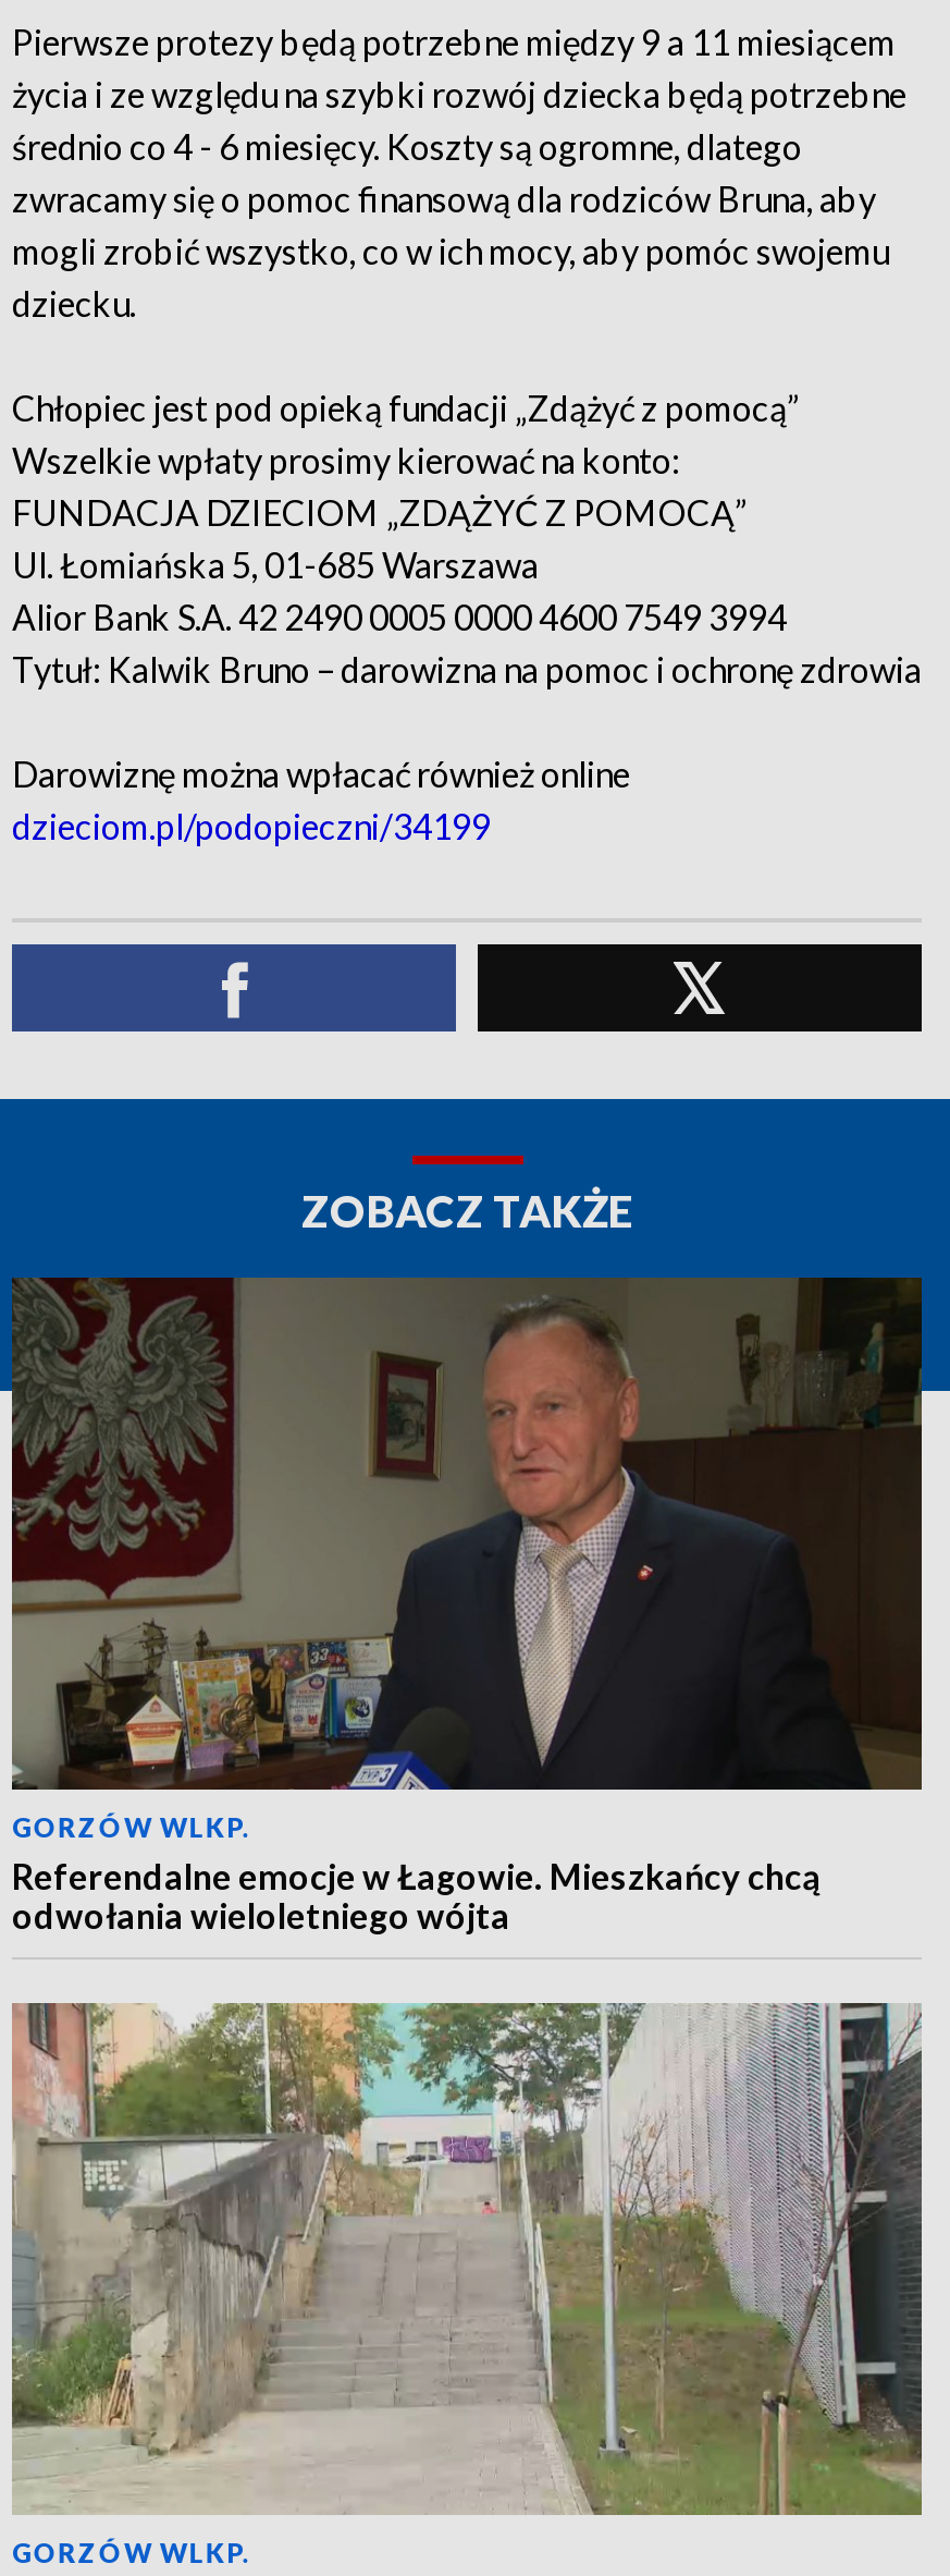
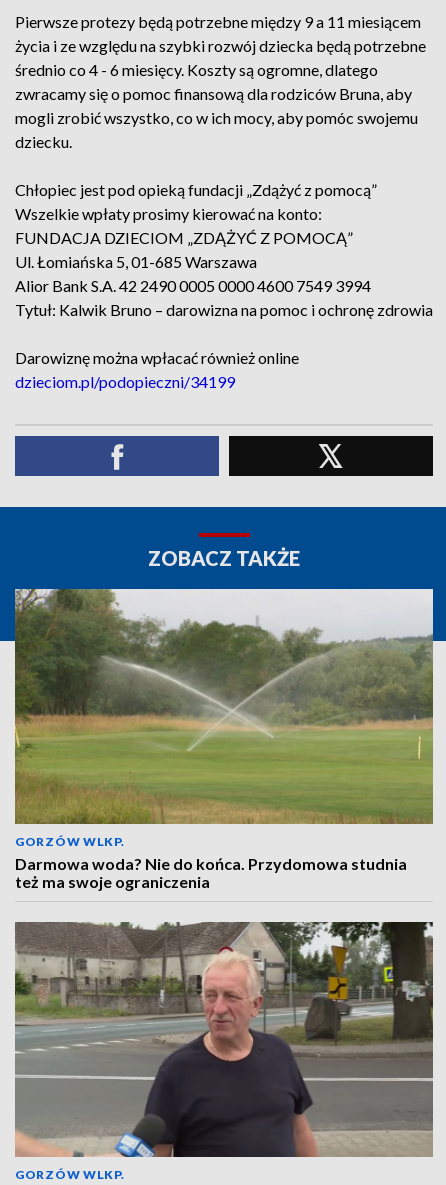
[10,1275,924,1936] [image] | Referendalne emocje w Łagowie. Mieszkańcy chcą | odwołania wieloletniego wójta -> [14,588,434,891] [image] | Darmowa woda? Nie do końca. Przydomowa studnia | też ma swoje ograniczenia
[12,2001,922,2515] [image] -> [14,921,433,1158] [image]

